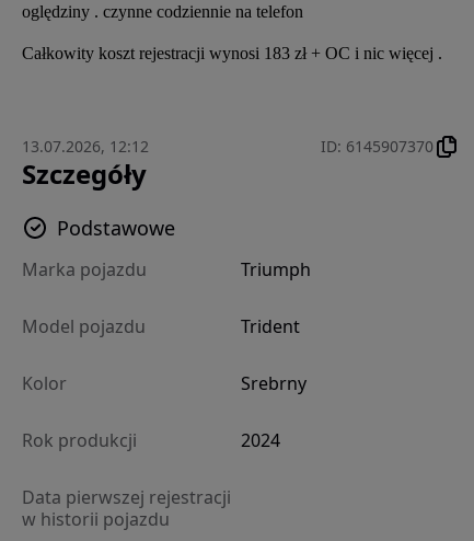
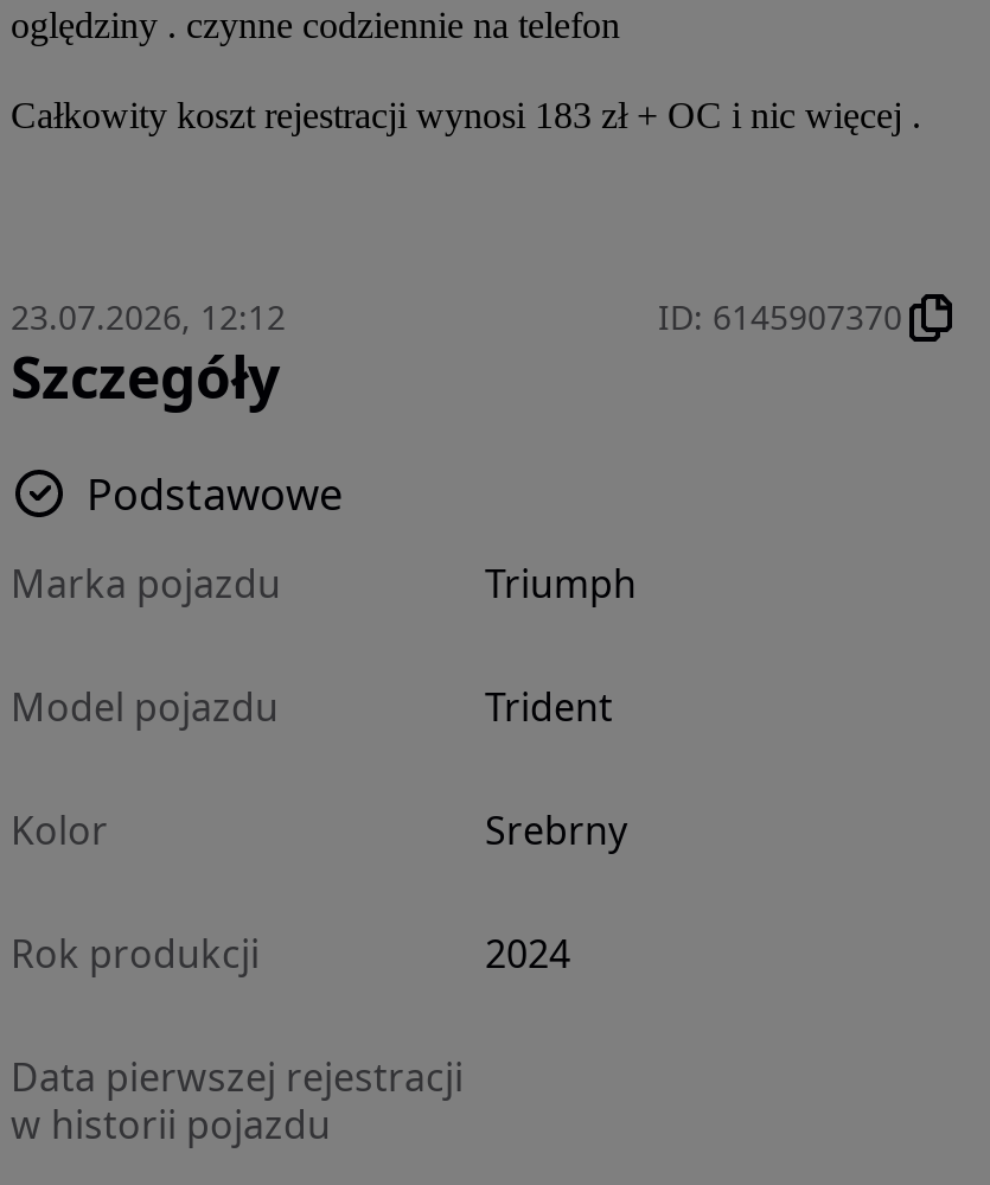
[22,136,149,157] 13.07.2026, 12:12 -> [11,294,286,339] 23.07.2026, 12:12

